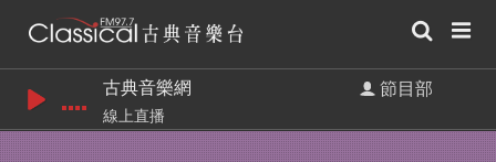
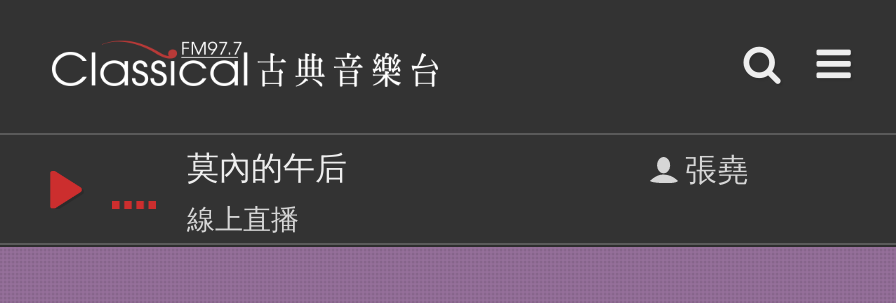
[104,78,432,98] 古典音樂網 | 節目部 -> [187,151,749,186] 莫內的午后 | 張堯

